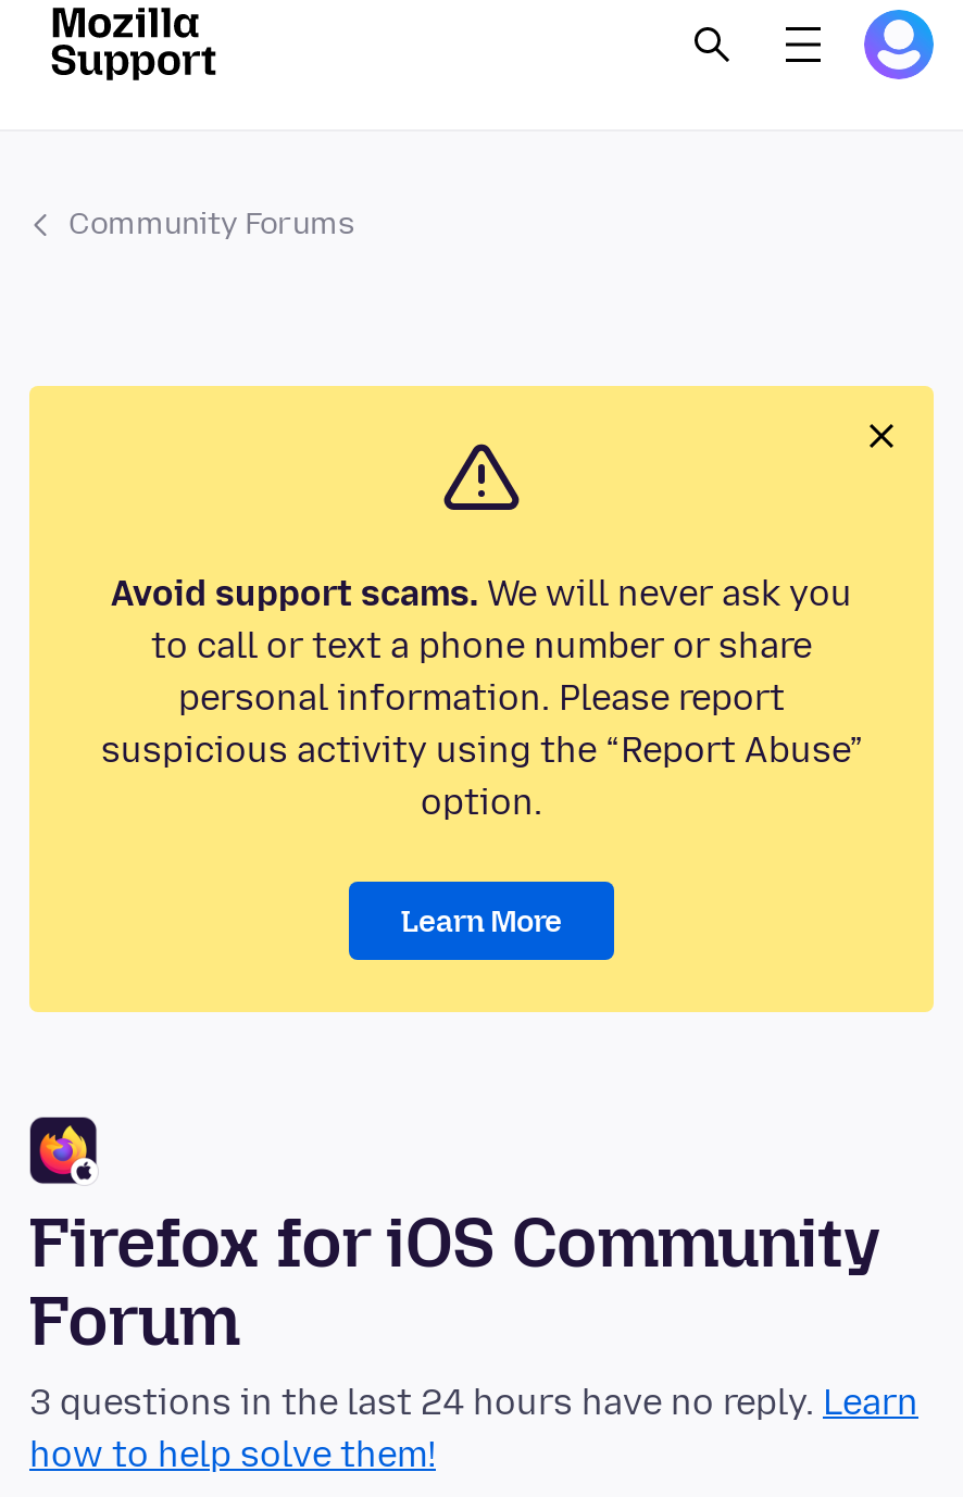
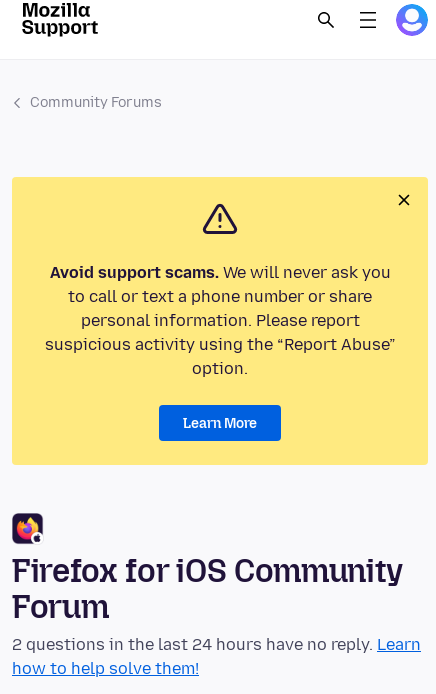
[29,1383,918,1424] 3 questions in the last 24 hours have no reply. Learn -> [12,635,421,654] 2 questions in the last 24 hours have no reply. Learn

